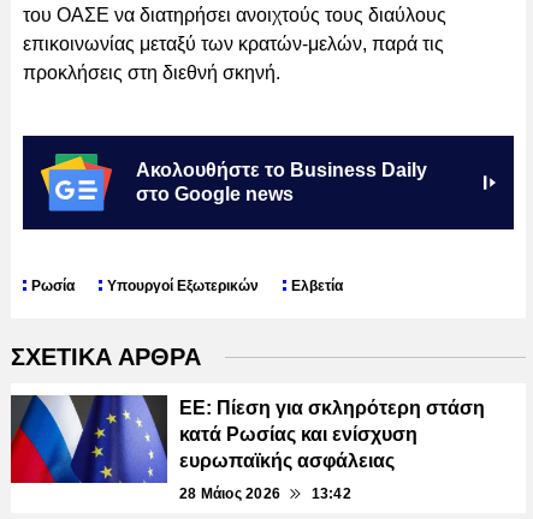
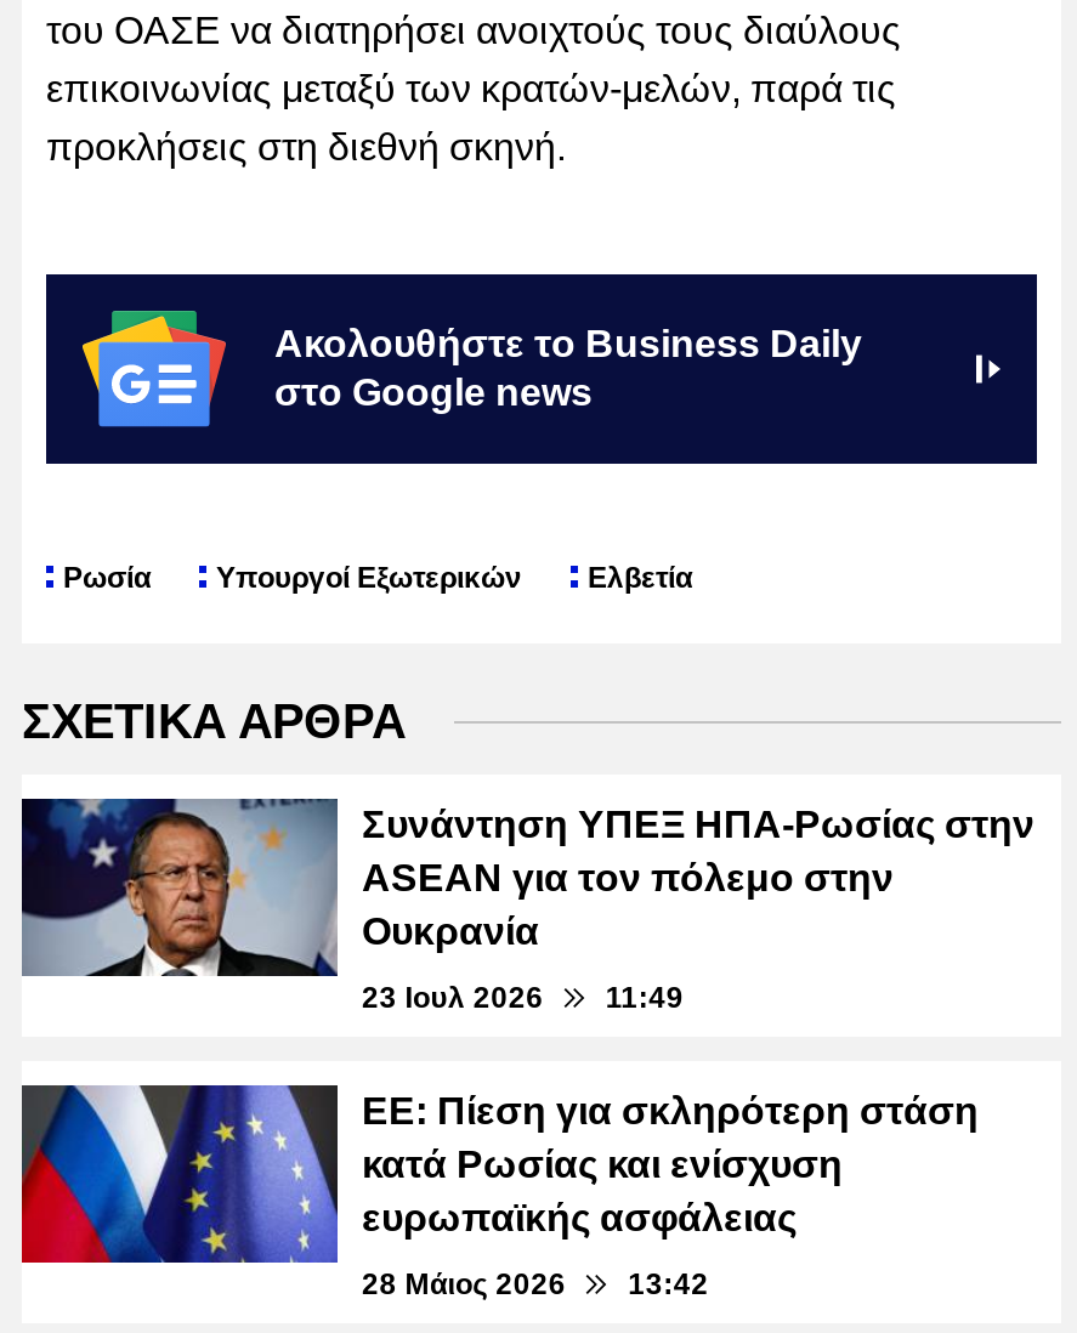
none -> [19,796,1035,1015] [image] | Συνάντηση ΥΠΕΞ ΗΠΑ-Ρωσίας στην | ASEAN για τον πόλεμο στην | Ουκρανία | 23 Ιουλ 2026 | 11:49

